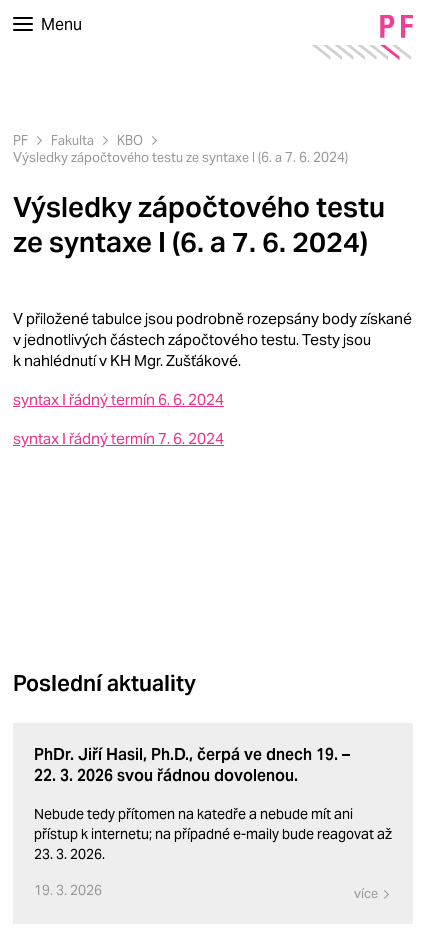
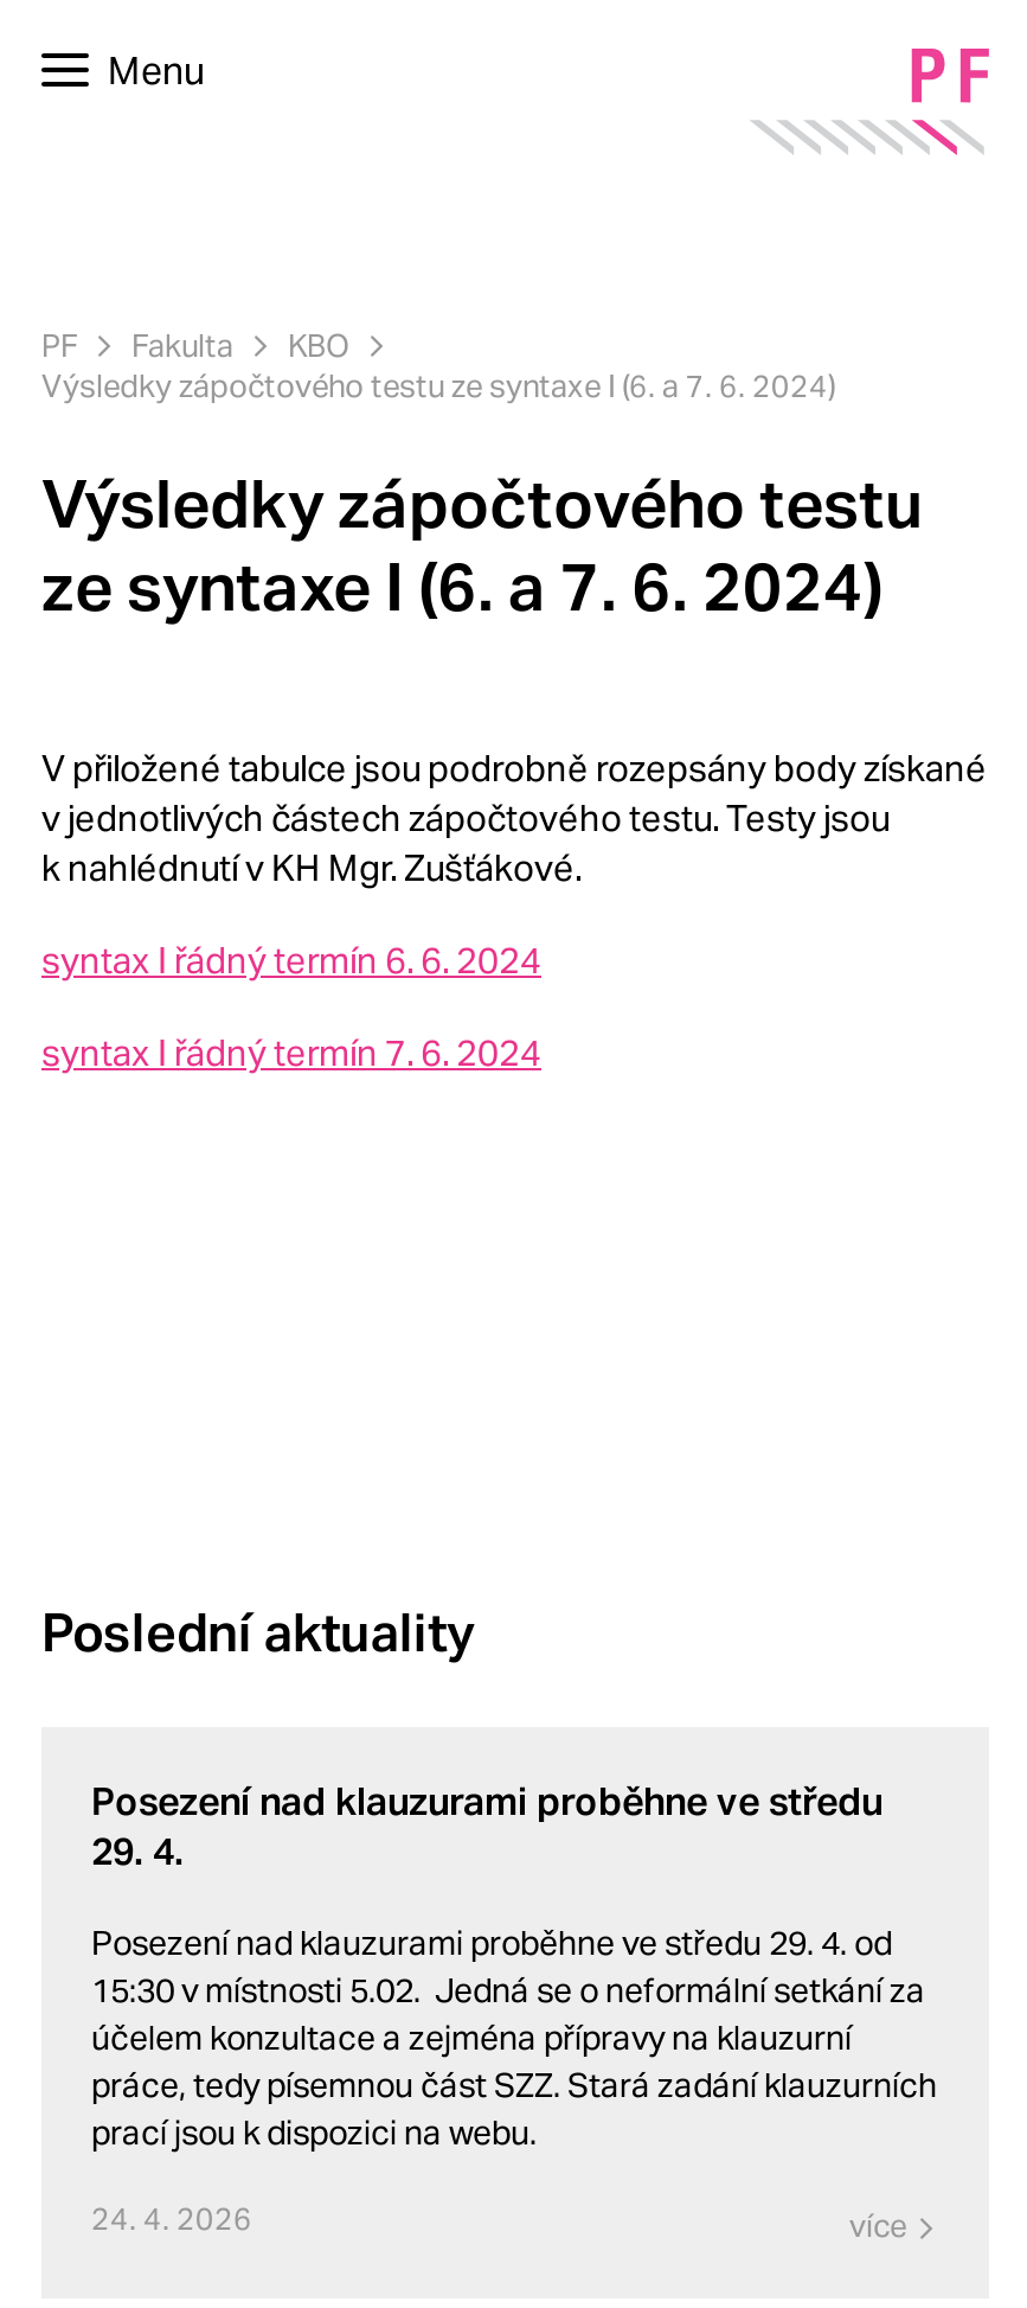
[34,744,350,786] PhDr. Jiří Hasil, Ph.D., čerpá ve dnech 19. – | 22. 3. 2026 svou řádnou dovolenou. -> [91,1777,882,1877] Posezení nad klauzurami proběhne ve středu | 29. 4.
[34,805,392,863] Nebude tedy přítomen na katedře a nebude mít ani | přístup k internetu; na případné e-maily bude reagovat až | 23. 3. 2026. -> [91,1922,937,2154] Posezení nad klauzurami proběhne ve středu 29. 4. od | 15:30 v místnosti 5.02. Jedná se o neformální setkání za | účelem konzultace a zejména přípravy na klauzurní | práce, tedy písemnou část SZZ. Stará zadání klauzurních | prací jsou k dispozici na webu.
[34,882,102,899] 19. 3. 2026 -> [91,2199,252,2240] 24. 4. 2026

